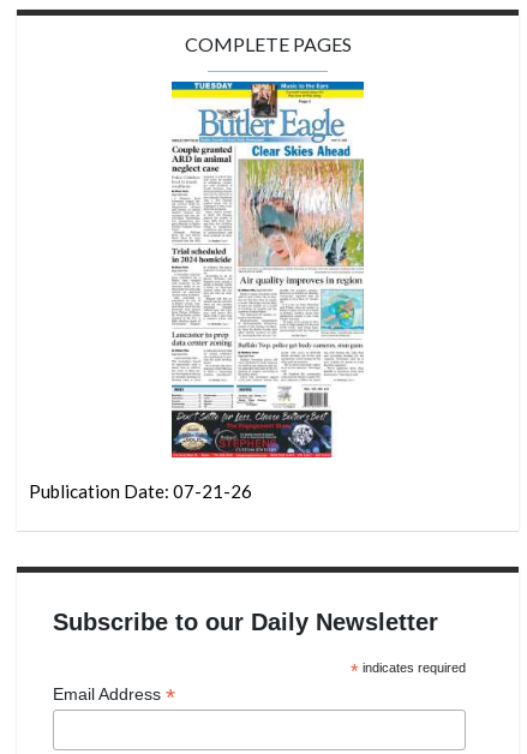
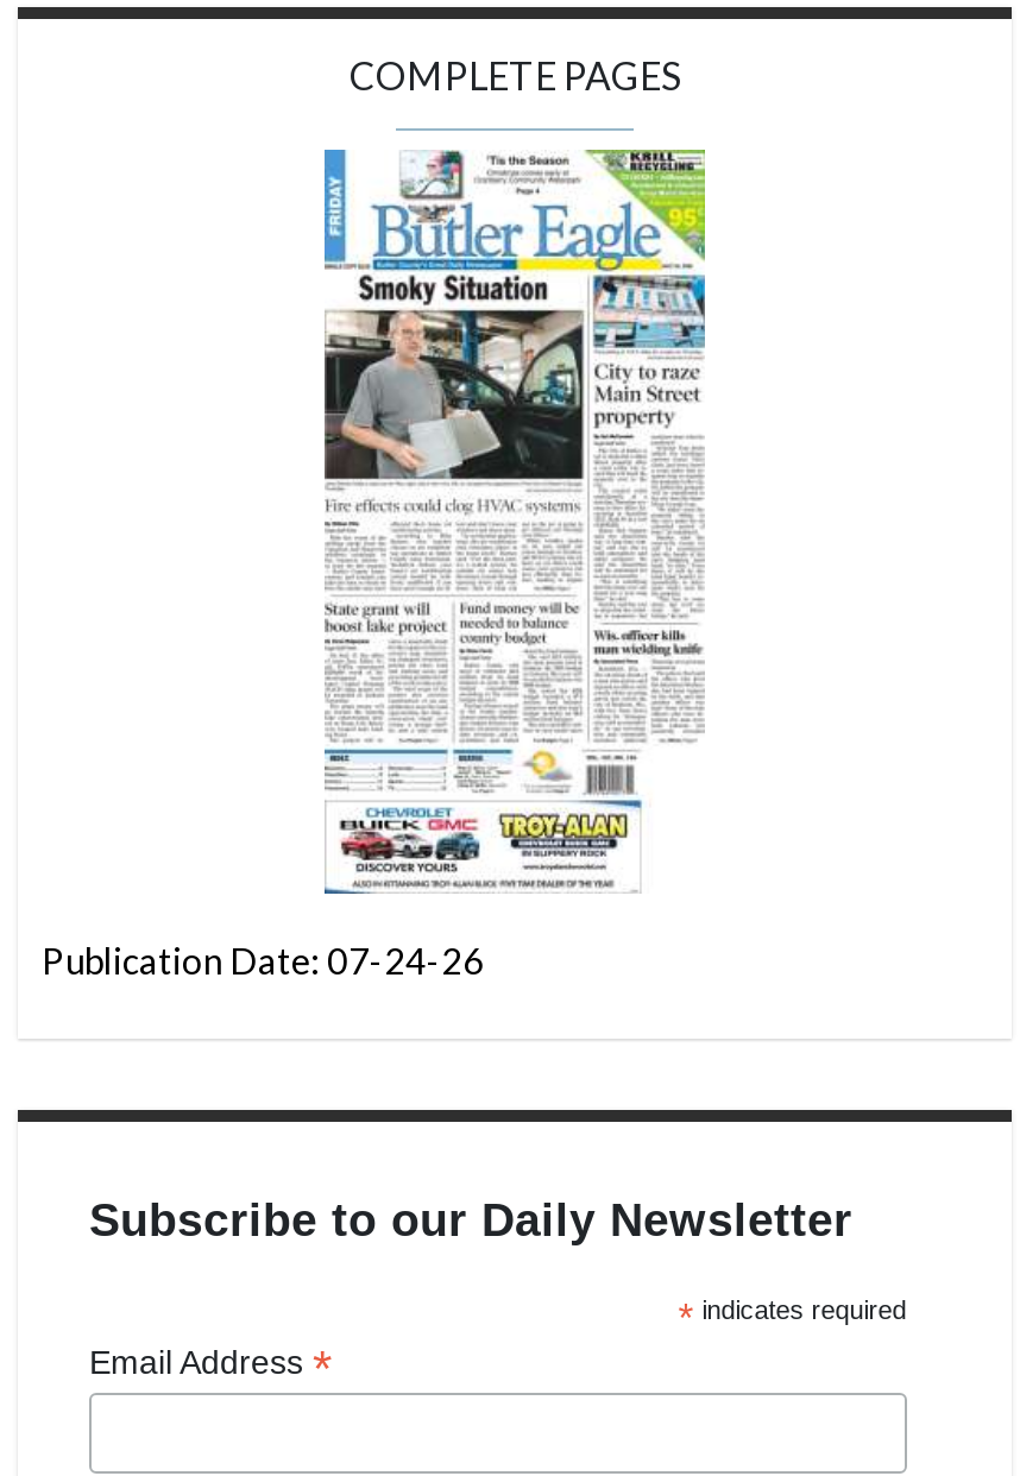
[29,80,365,501] [image] | Publication Date: 07-21-26 -> [42,147,707,980] [image] | Publication Date: 07-24-26

